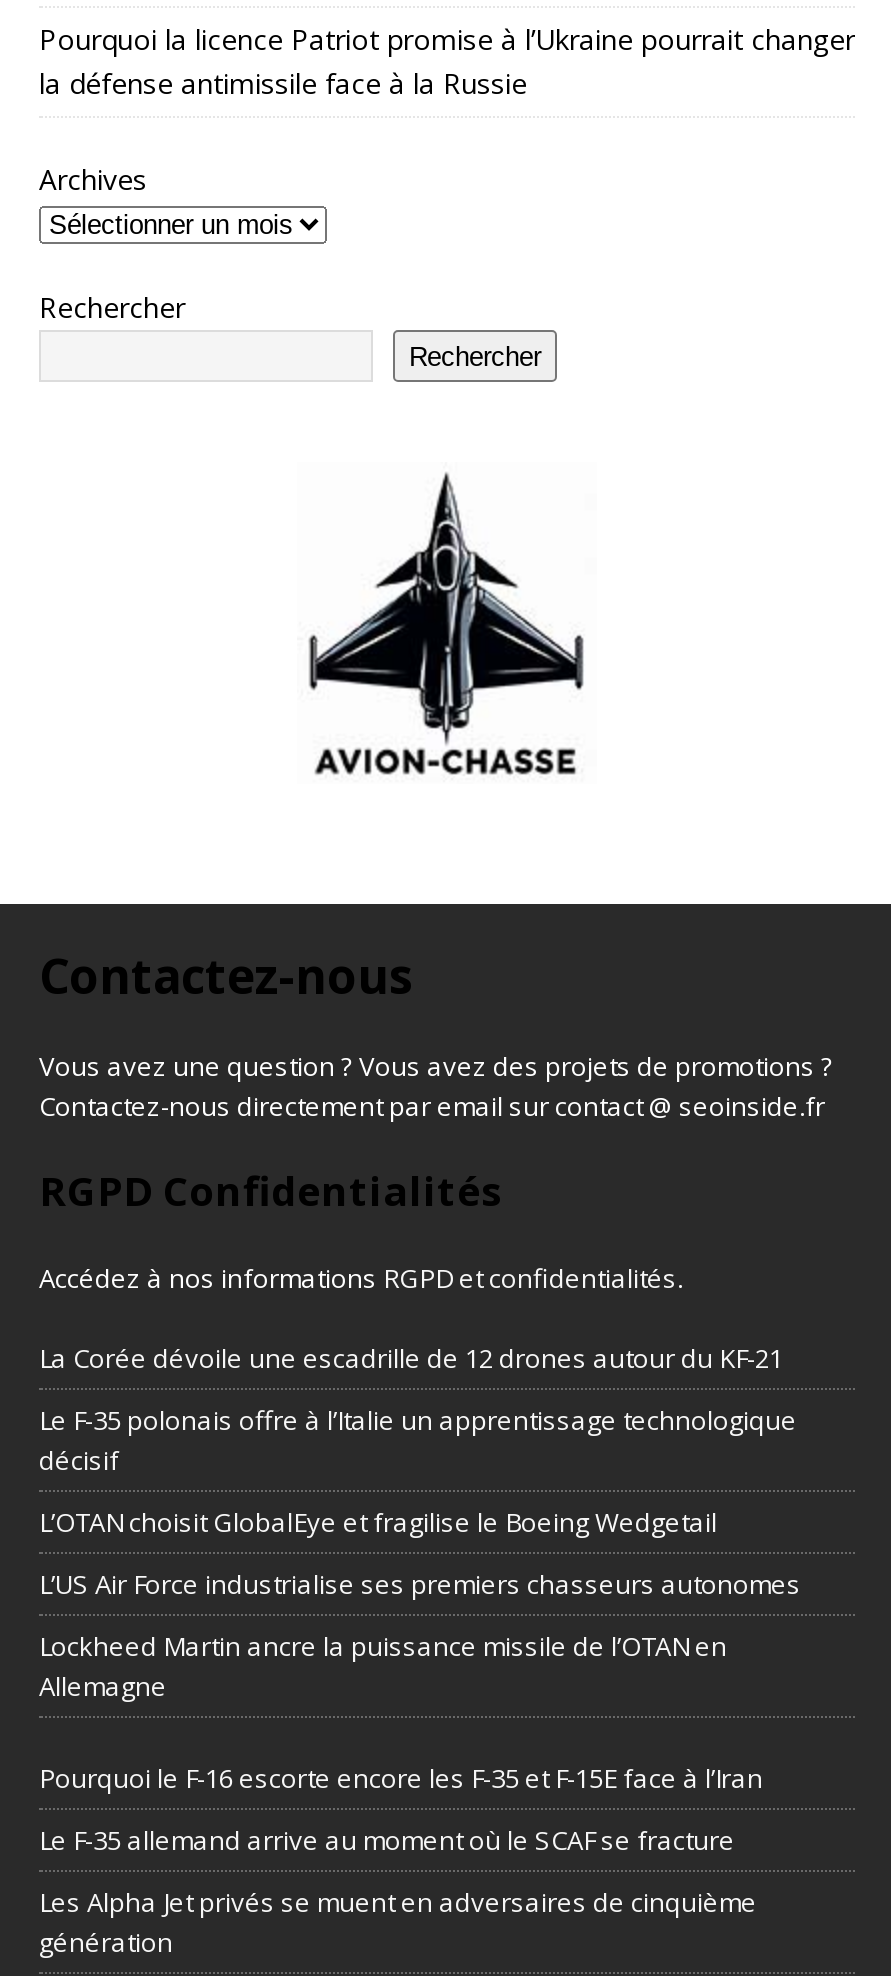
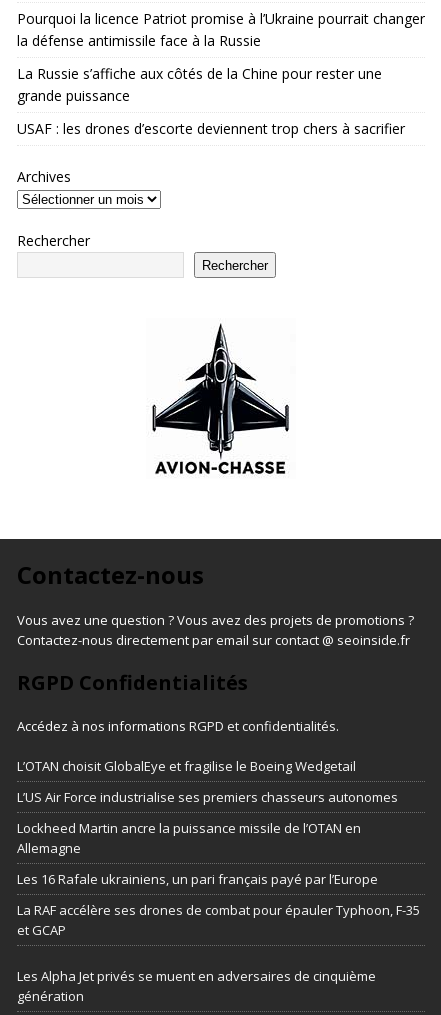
none -> [17,64,405,138] La Russie s’affiche aux côtés de la Chine pour rester une | grande puissance | USAF : les drones d’escorte deviennent trop chers à sacrifier
moved [39,160,833,1296] -> [17,167,414,735]: [image] | Archives | Rechercher | Rechercher | Vous avez une question ? Vous avez des projets de promotions ? | Contactez-nous directement par email sur contact @ seoinside.fr | Accédez à nos informations RGPD et confidentialités.
[39,1340,797,1478] La Corée dévoile une escadrille de 12 drones autour du KF-21 | Le F-35 polonais offre à l’Italie un apprentissage technologique | décisif -> none
[39,1760,763,1796] Pourquoi le F-16 escorte encore les F-35 et F-15E face à l’Iran -> [17,870,378,888] Les 16 Rafale ukrainiens, un pari français payé par l’Europe
[39,1822,735,1858] Le F-35 allemand arrive au moment où le SCAF se fracture -> [17,901,420,939] La RAF accélère ses drones de combat pour épauler Typhoon, F-35 | et GCAP

